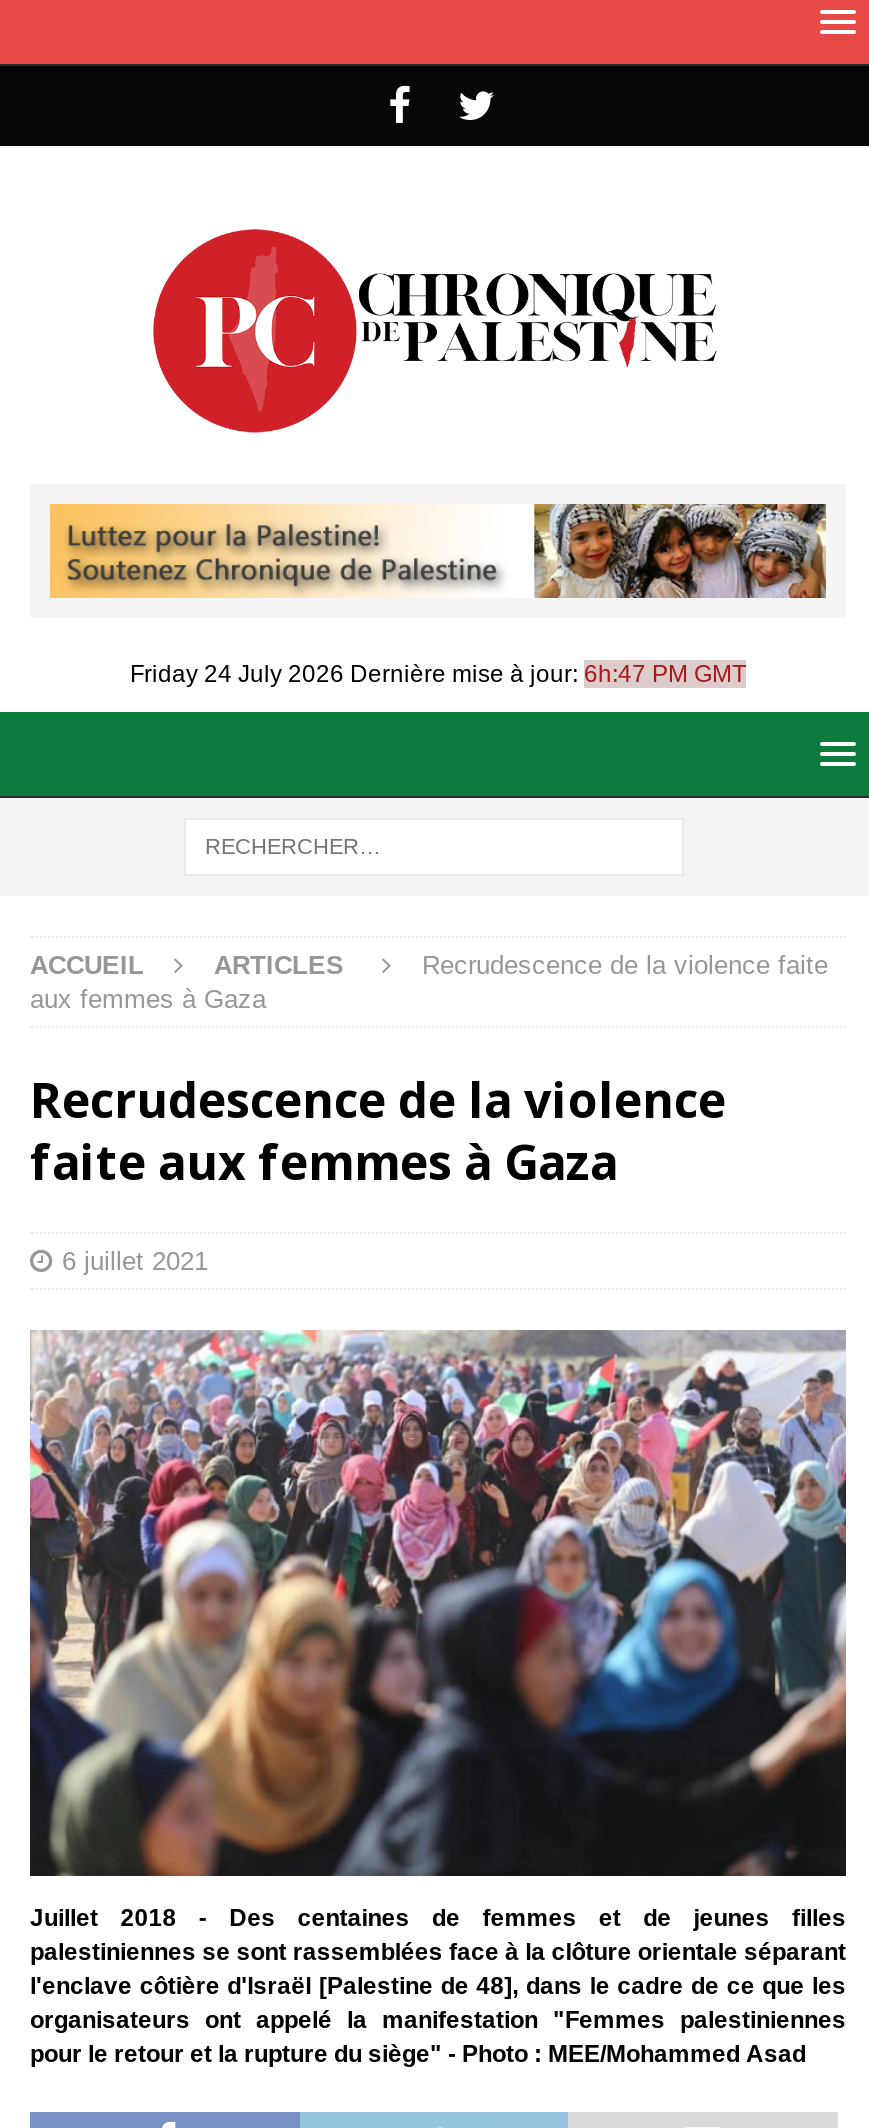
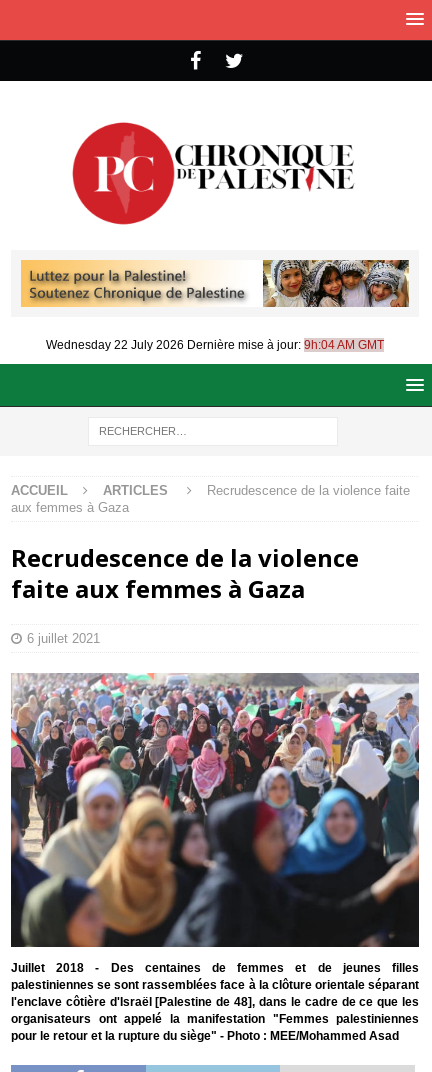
[130,659,746,687] Friday 24 July 2026 Dernière mise à jour: 6h:47 PM GMT -> [46,338,384,352] Wednesday 22 July 2026 Dernière mise à jour: 9h:04 AM GMT

